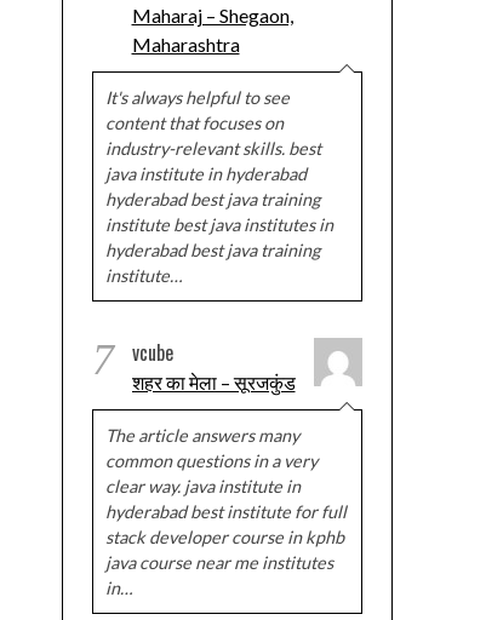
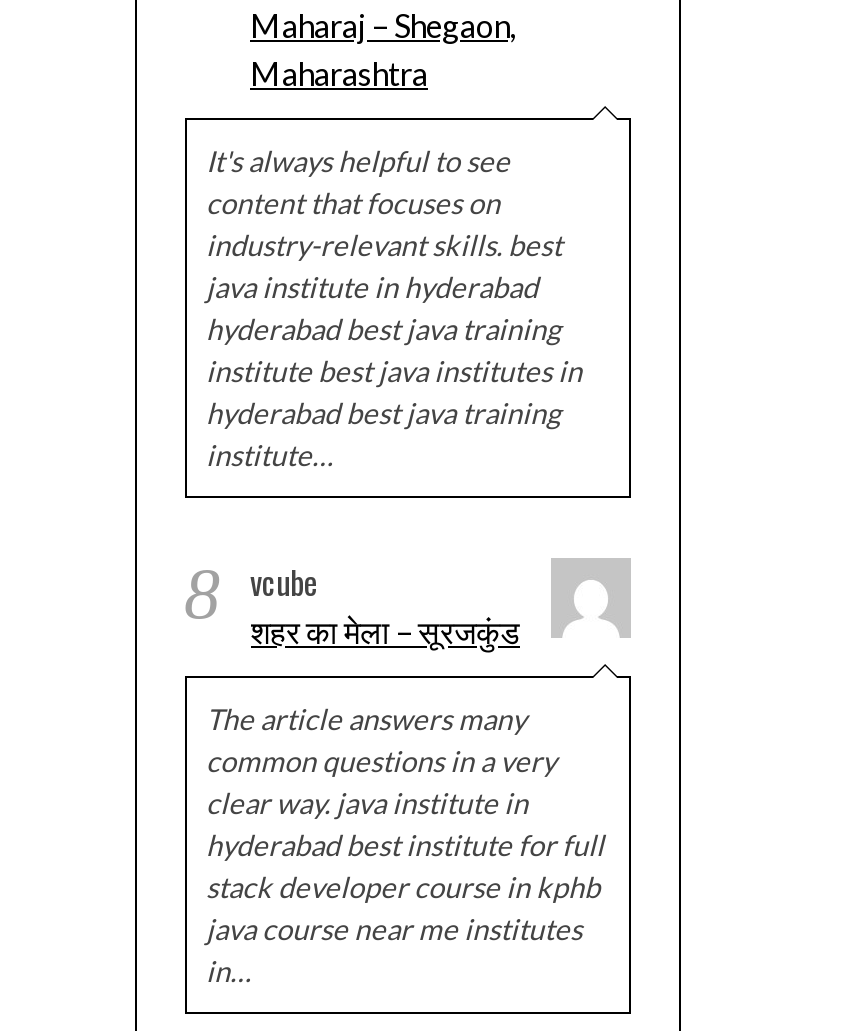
[92,335,295,393] 7 vcube शहर का मेला – सूरजकुंड -> [184,553,520,649] 8 vcube शहर का मेला – सूरजकुंड

